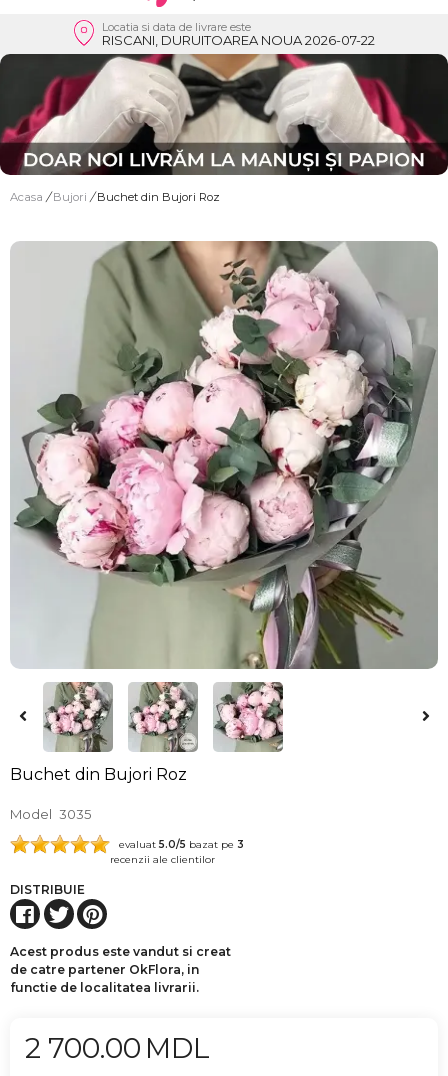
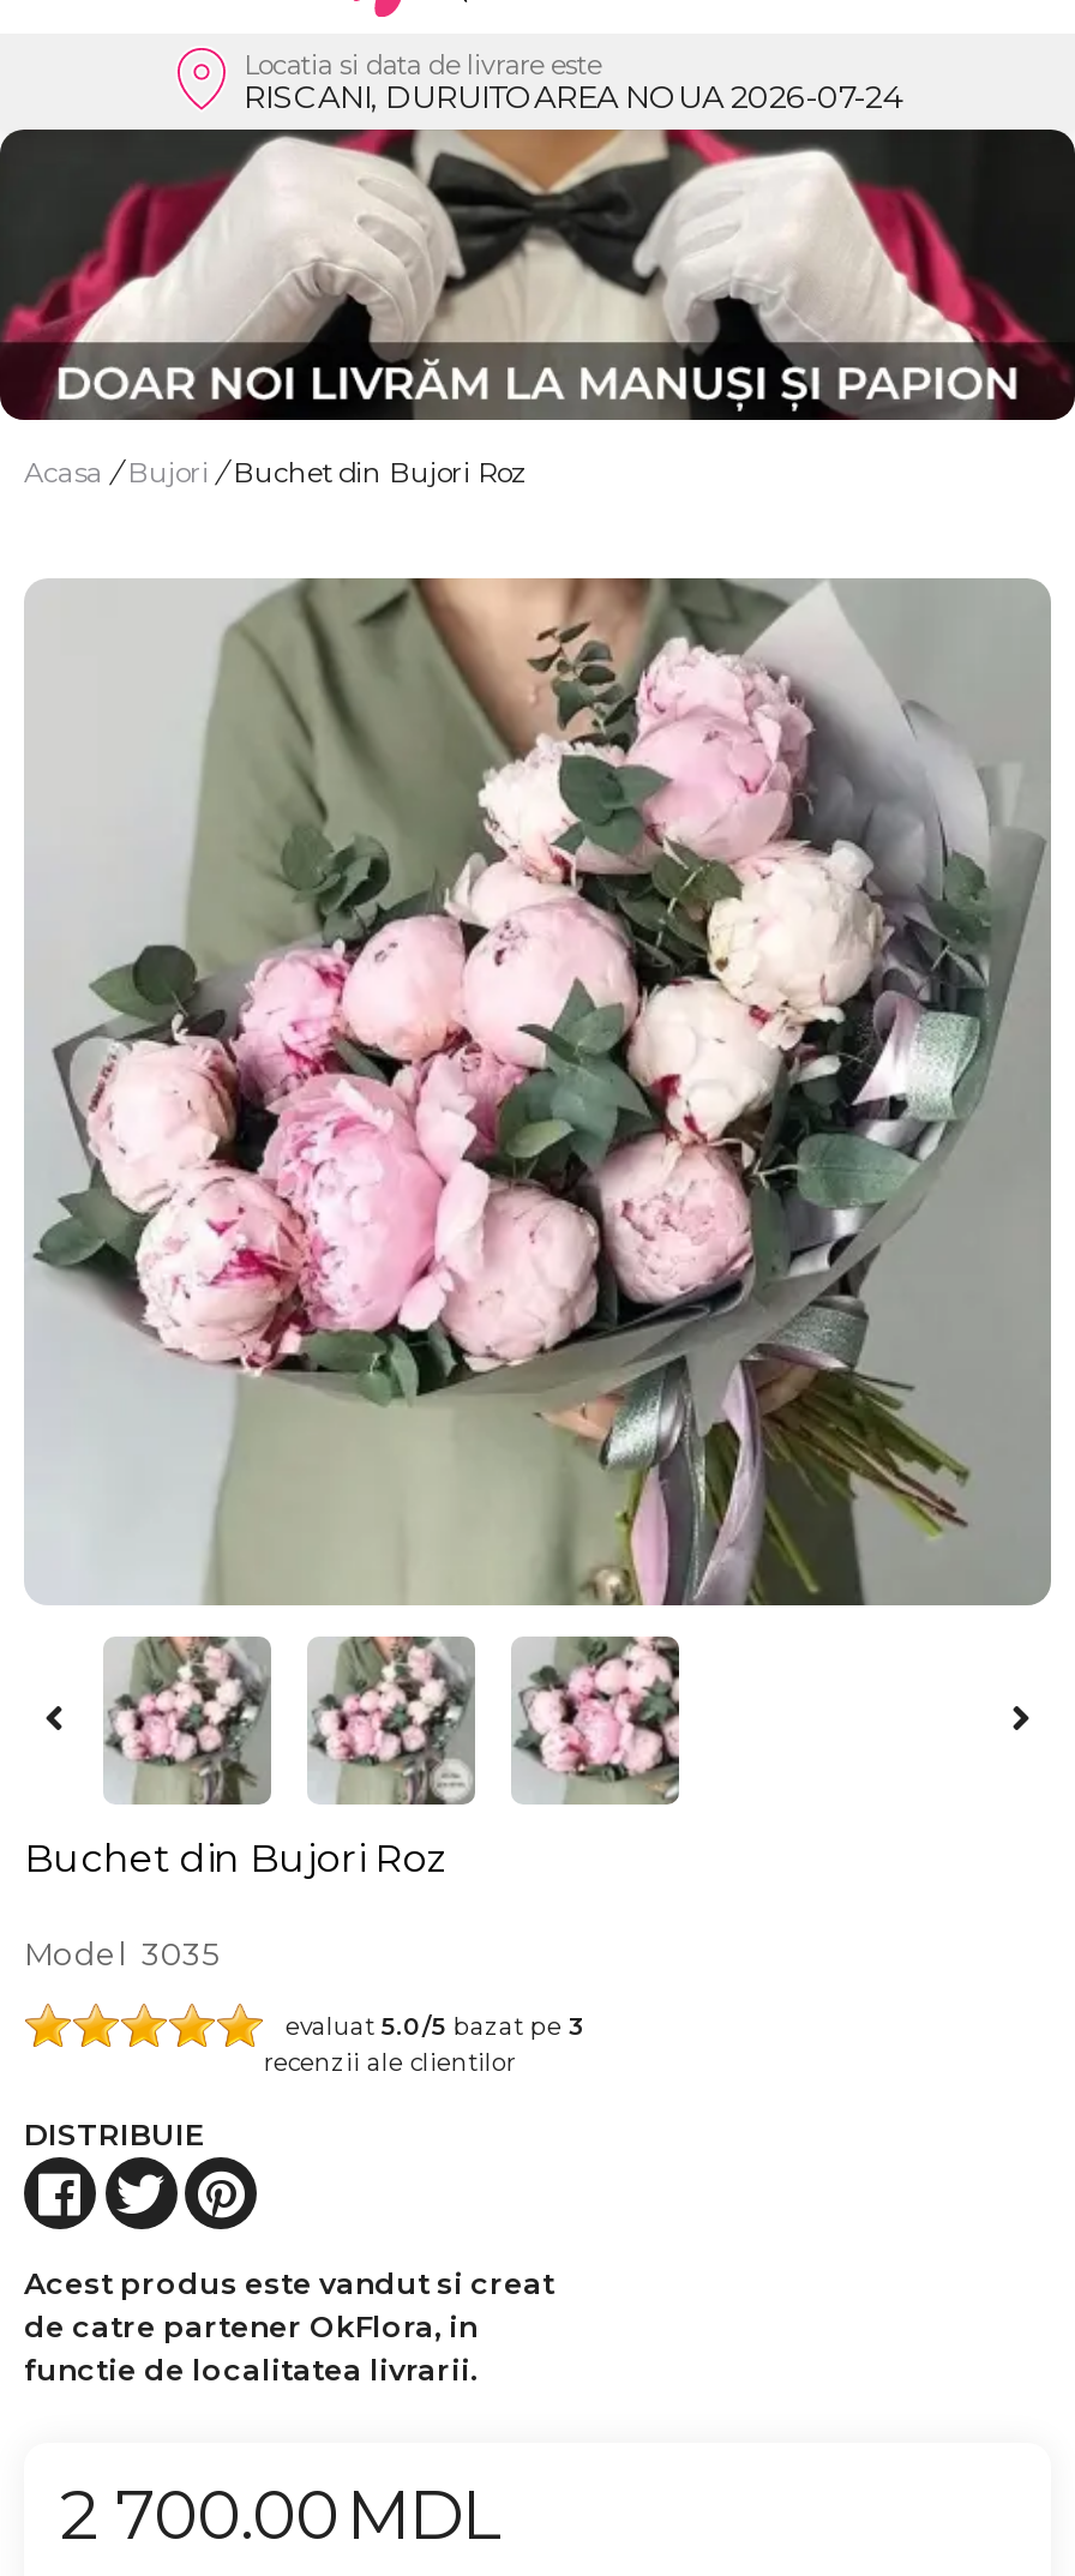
[102,32,375,48] RISCANI, DURUITOAREA NOUA 2026-07-22 -> [244,76,901,114] RISCANI, DURUITOAREA NOUA 2026-07-24

